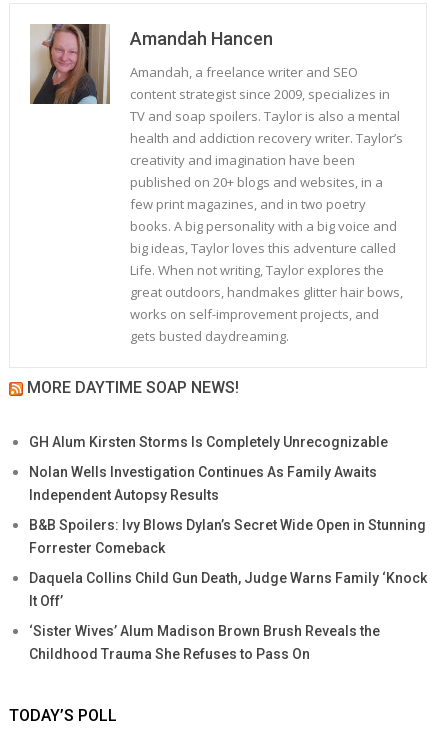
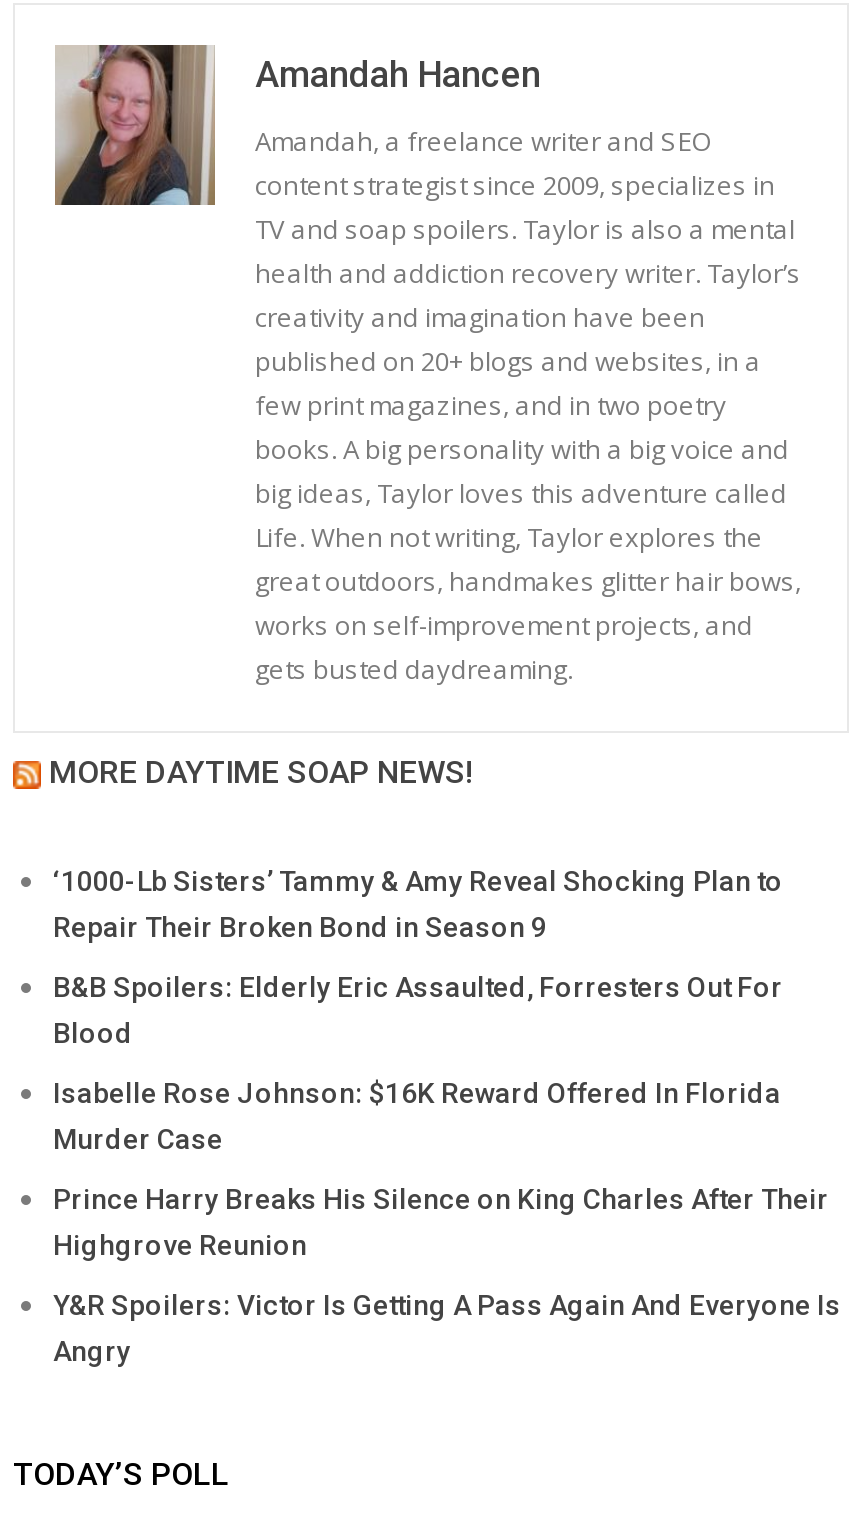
[29,434,388,450] GH Alum Kirsten Storms Is Completely Unrecognizable -> [53,865,783,943] ‘1000-Lb Sisters’ Tammy & Amy Reveal Shocking Plan to | Repair Their Broken Bond in Season 9
[29,464,377,503] Nolan Wells Investigation Continues As Family Awaits | Independent Autopsy Results -> [53,971,783,1049] B&B Spoilers: Elderly Eric Assaulted, Forresters Out For | Blood
[29,517,426,556] B&B Spoilers: Ivy Blows Dylan’s Secret Wide Open in Stunning | Forrester Comeback -> [53,1077,781,1155] Isabelle Rose Johnson: $16K Reward Offered In Florida | Murder Case
[29,570,427,609] Daquela Collins Child Gun Death, Judge Warns Family ‘Knock | It Off’ -> [53,1183,829,1261] Prince Harry Breaks His Silence on King Charles After Their | Highgrove Reunion
[29,623,380,662] ‘Sister Wives’ Alum Madison Brown Brush Reveals the | Childhood Trauma She Refuses to Pass On -> [53,1289,841,1367] Y&R Spoilers: Victor Is Getting A Pass Again And Everyone Is | Angry

